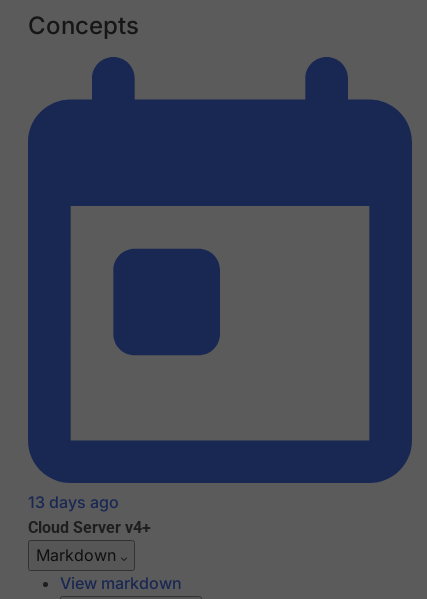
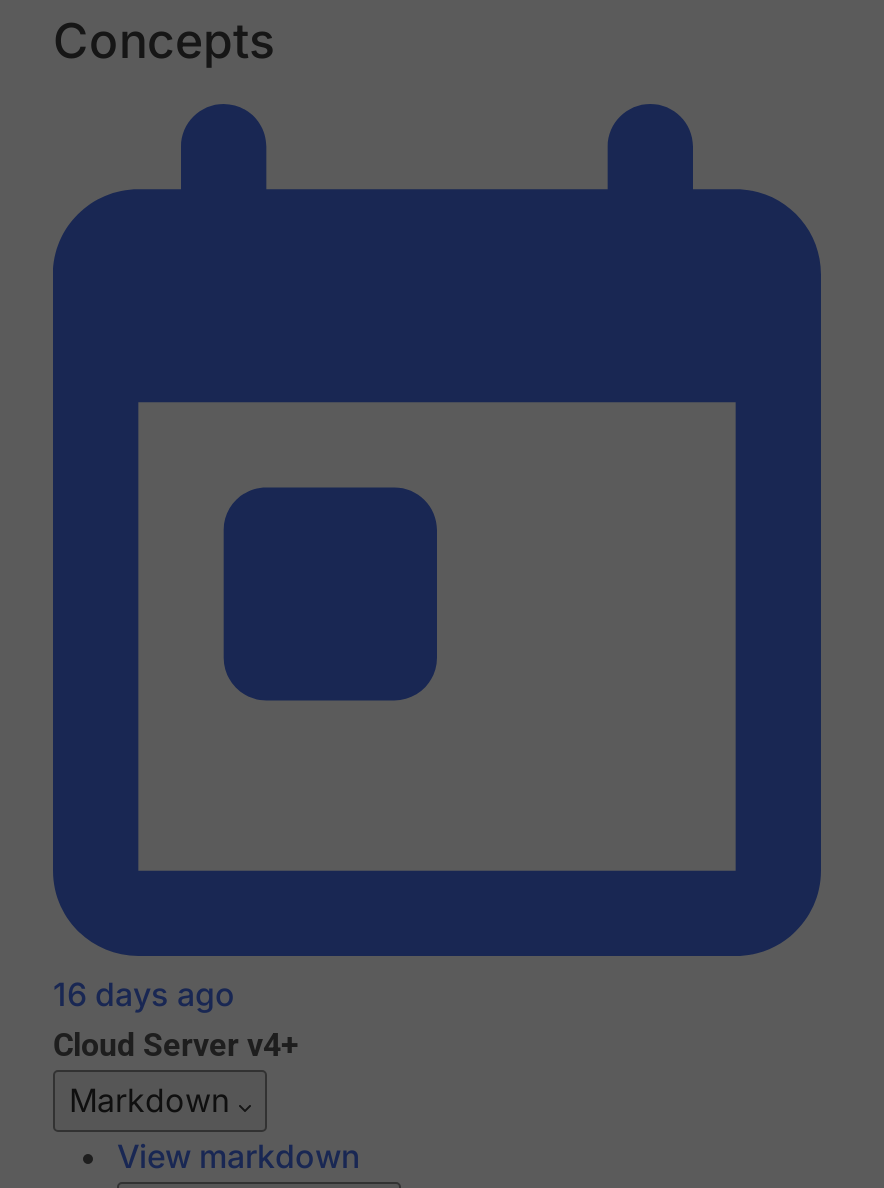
[28,492,119,512] 13 days ago -> [53,975,235,1015] 16 days ago

